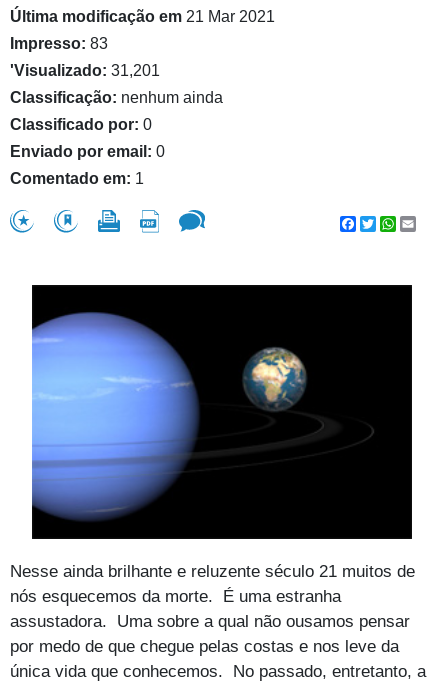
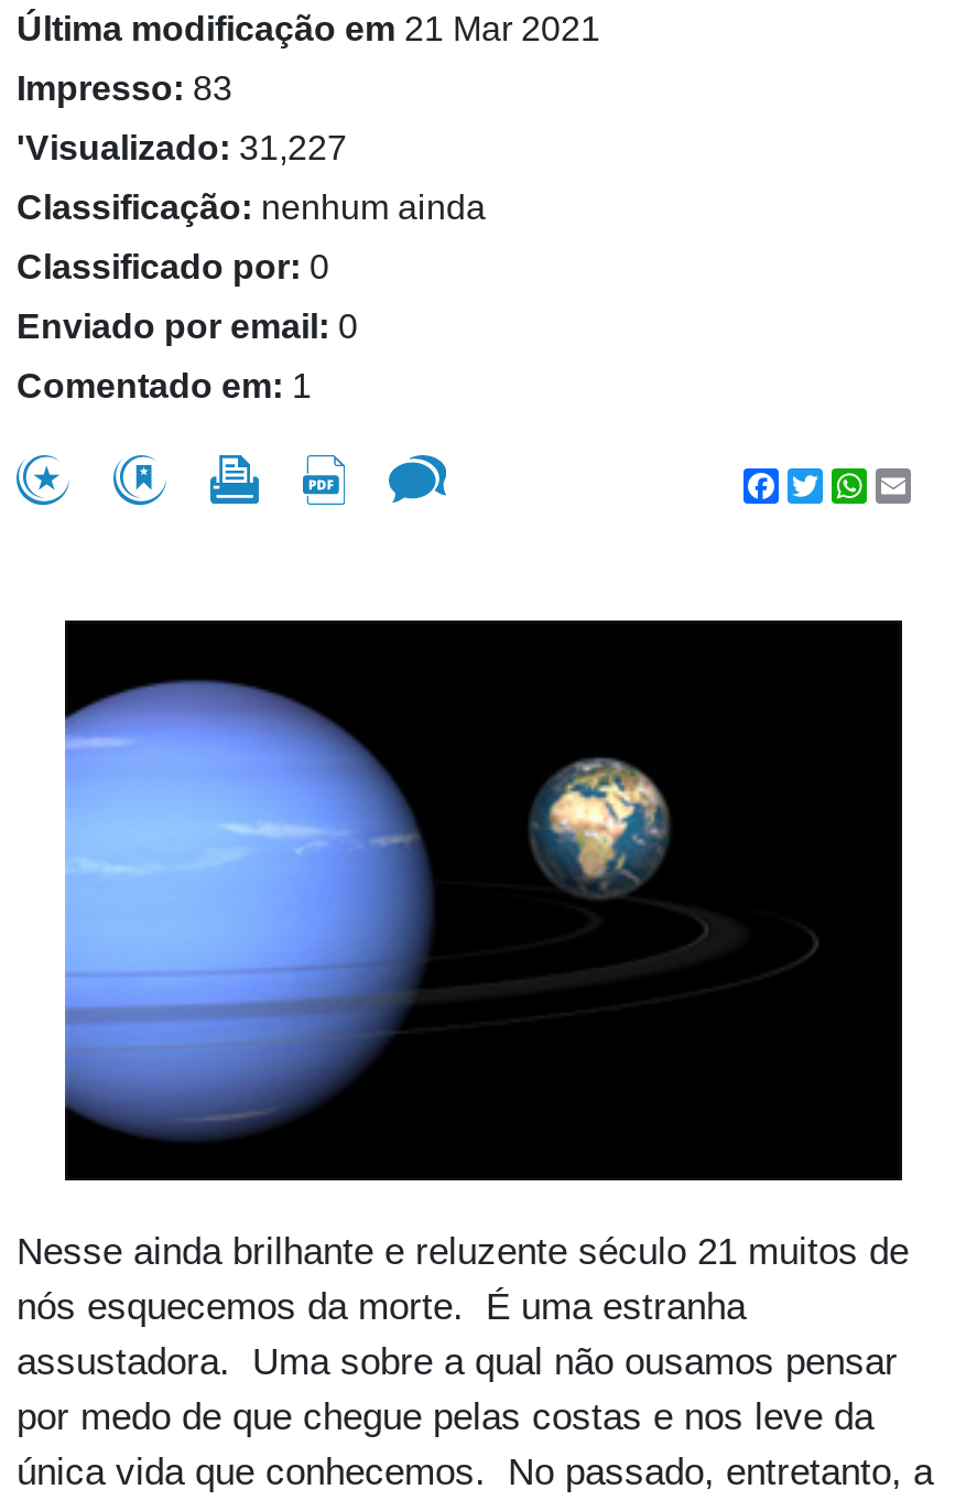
[10,62,160,79] 'Visualizado: 31,201 -> [17,129,347,166] 'Visualizado: 31,227

